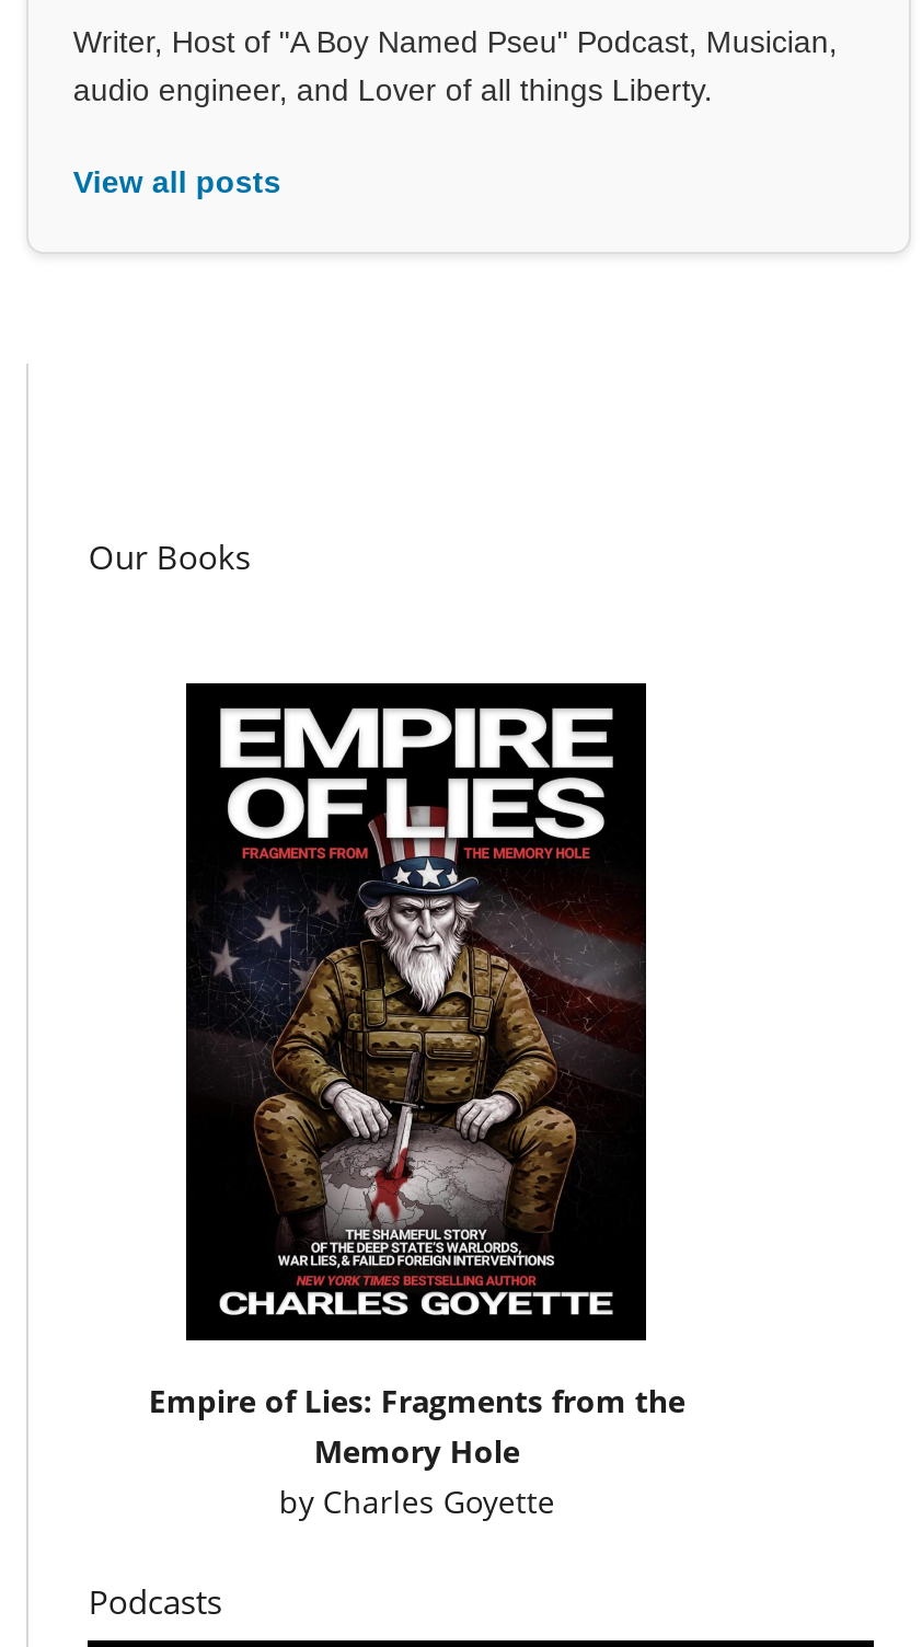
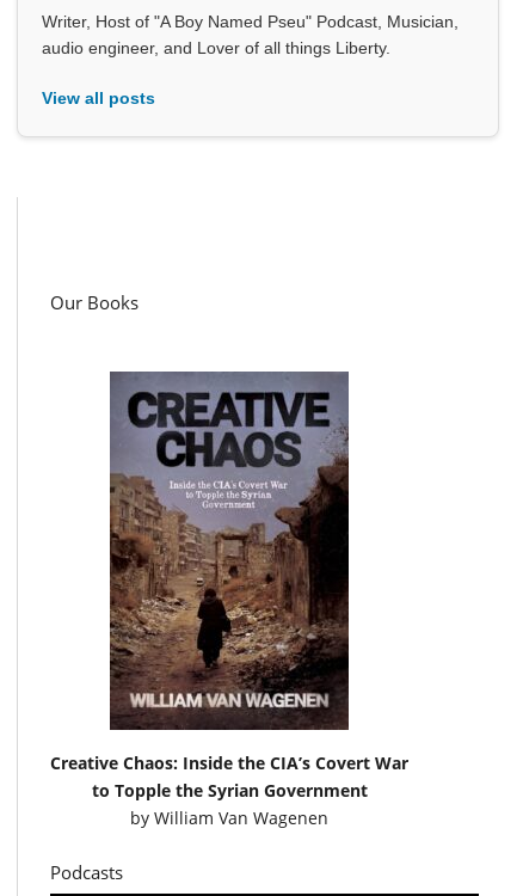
[149,681,685,1522] [image] | Empire of Lies: Fragments from the | Memory Hole | by Charles Goyette -> [51,370,409,829] [image] | Creative Chaos: Inside the CIA’s Covert War | to Topple the Syrian Government | by William Van Wagenen

